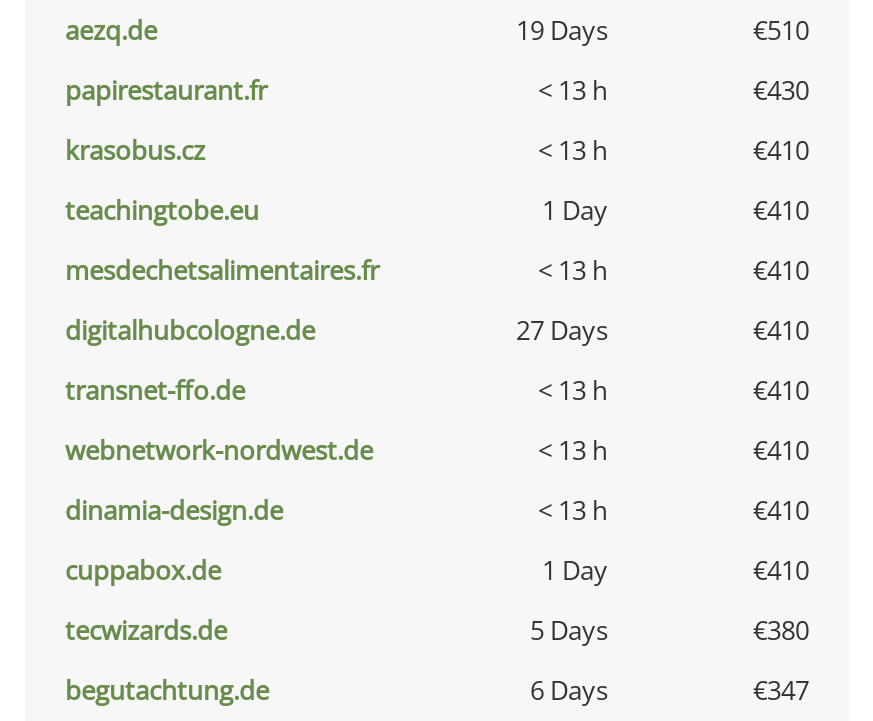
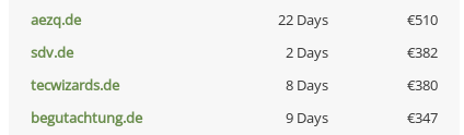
[516,11,608,47] 19 Days -> [277,9,328,29] 22 Days
[65,71,809,587] papirestaurant.fr | < 13 h | €430 | krasobus.cz | < 13 h | €410 | teachingtobe.eu | 1 Day | €410 | mesdechetsalimentaires.fr | < 13 h | €410 | digitalhubcologne.de | 27 Days | €410 | transnet-ffo.de | < 13 h | €410 | webnetwork-nordwest.de | < 13 h | €410 | dinamia-design.de | < 13 h | €410 | cuppabox.de | 1 Day | €410 -> [31,42,438,62] sdv.de | 2 Days | €382
[530,611,608,647] 5 Days -> [285,75,328,94] 8 Days
[530,671,608,707] 6 Days -> [285,107,328,127] 9 Days

